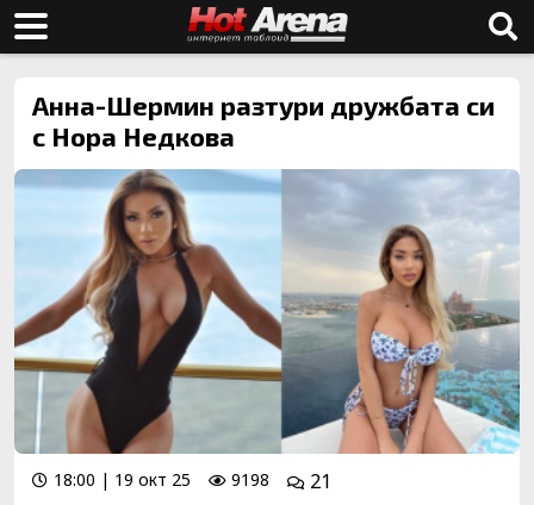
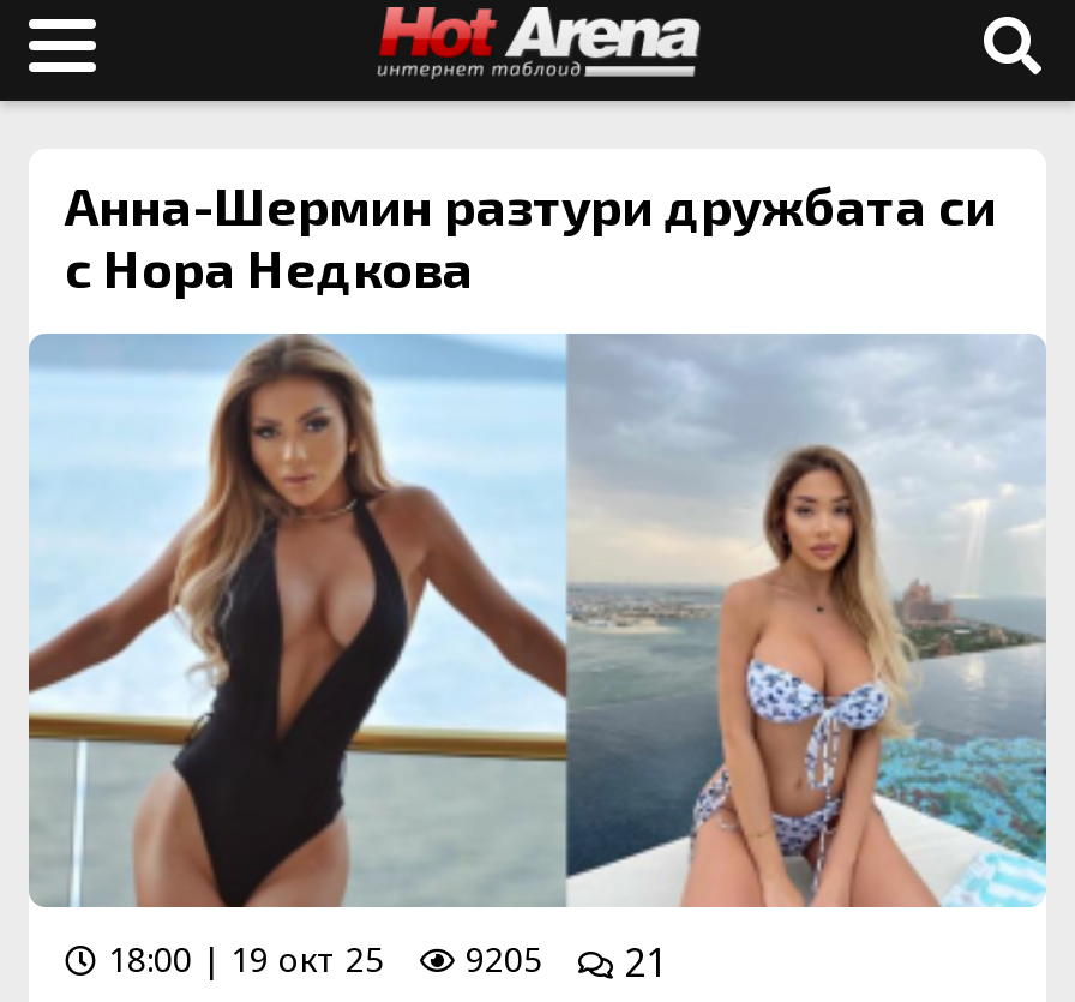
[231,467,269,490] 9198 -> [466,935,542,980] 9205

